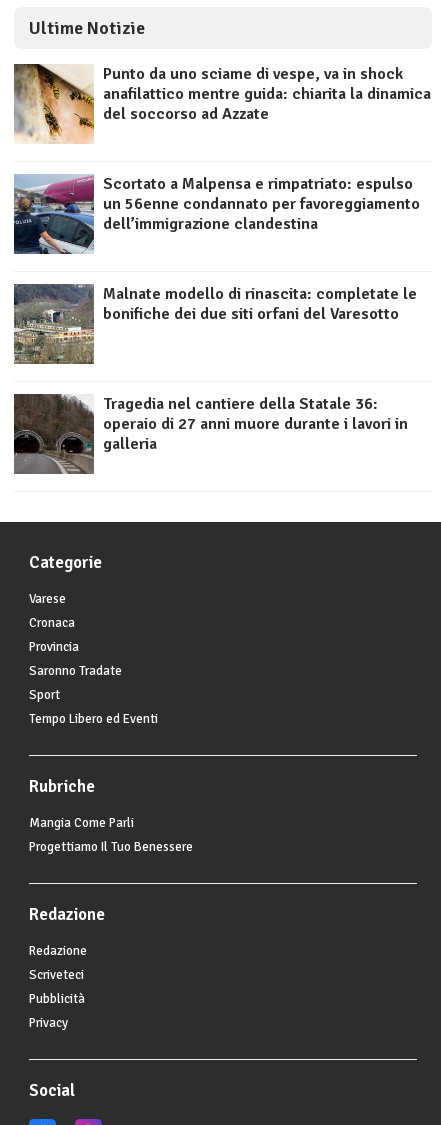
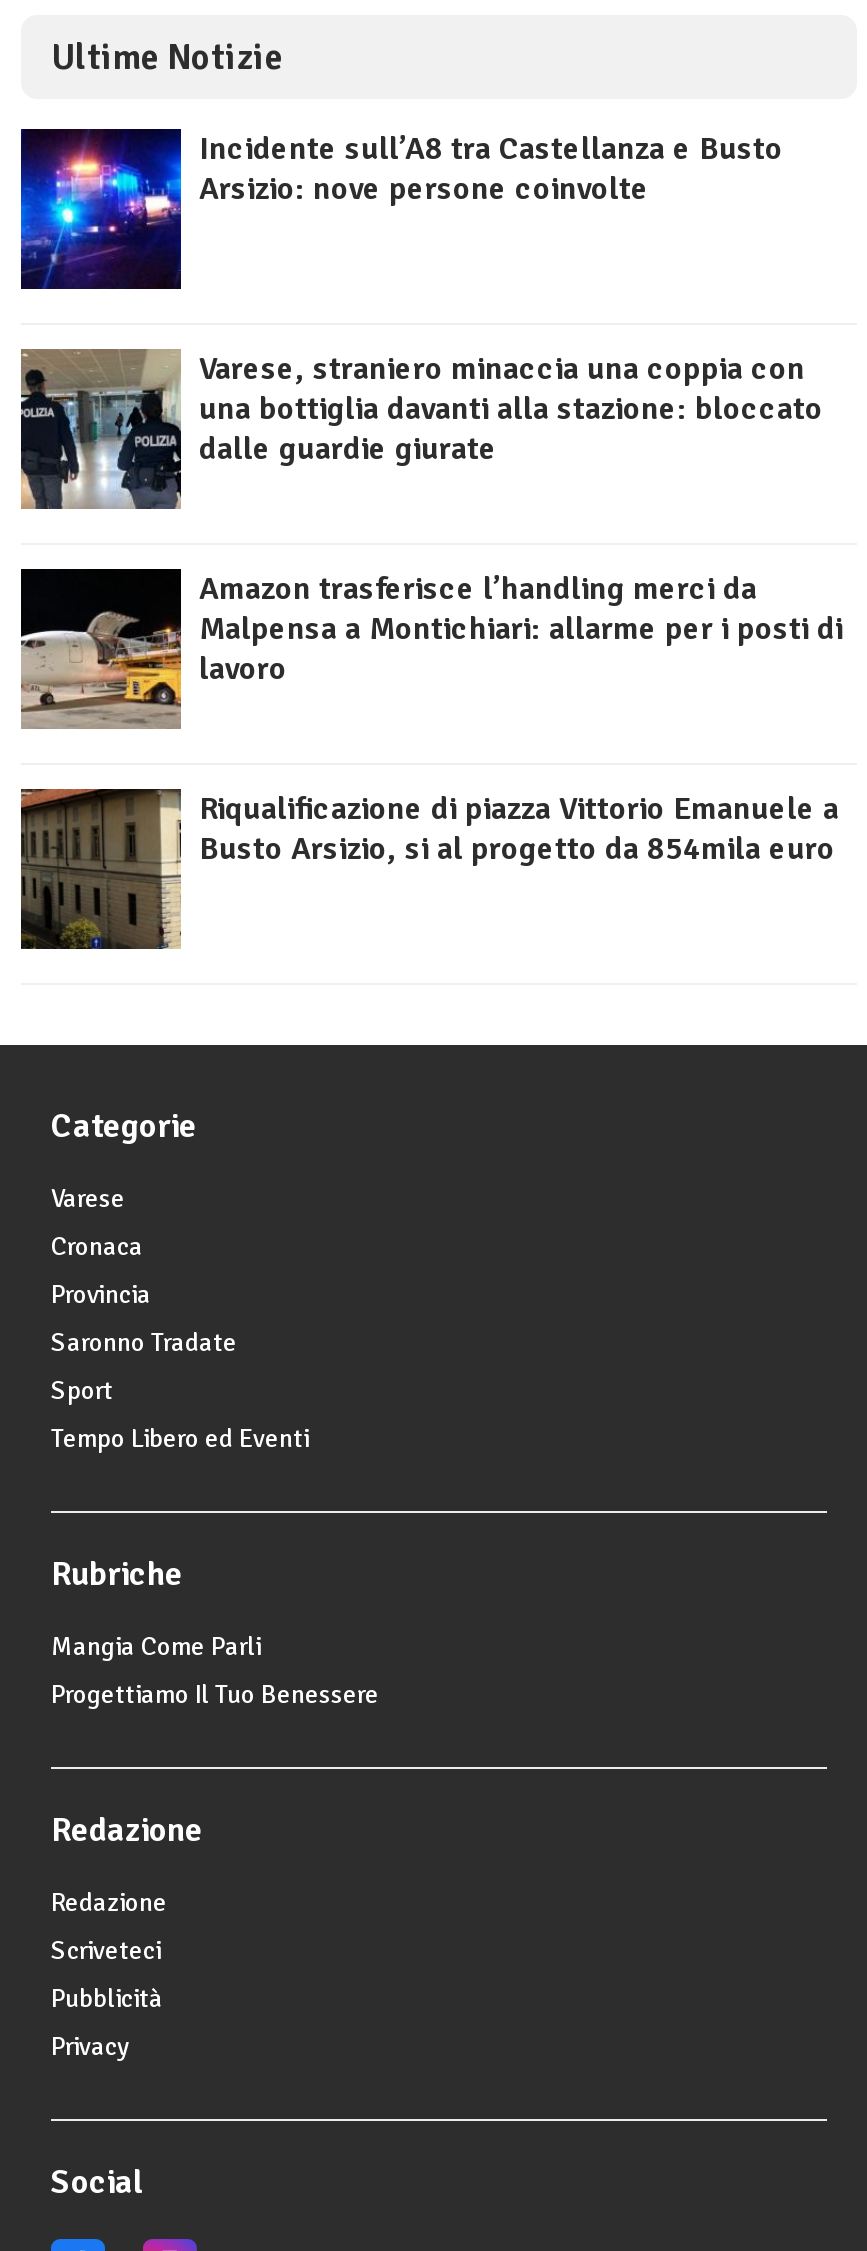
[13,63,431,144] [image] | Punto da uno sciame di vespe, va in shock | anafilattico mentre guida: chiarita la dinamica | del soccorso ad Azzate -> [19,127,783,291] [image] | Incidente sull’A8 tra Castellanza e Busto | Arsizio: nove persone coinvolte
[13,174,420,255] [image] | Scortato a Malpensa e rimpatriato: espulso | un 56enne condannato per favoreggiamento | dell’immigrazione clandestina -> [19,347,823,511] [image] | Varese, straniero minaccia una coppia con | una bottiglia davanti alla stazione: bloccato | dalle guardie giurate
[13,283,417,364] [image] | Malnate modello di rinascita: completate le | bonifiche dei due siti orfani del Varesotto -> [19,567,843,729] [image] | Amazon trasferisce l’handling merci da | Malpensa a Montichiari: allarme per i posti di | lavoro
[13,393,408,475] [image] | Tragedia nel cantiere della Statale 36: | operaio di 27 anni muore durante i lavori in | galleria -> [19,787,839,951] [image] | Riqualificazione di piazza Vittorio Emanuele a | Busto Arsizio, si al progetto da 854mila euro

